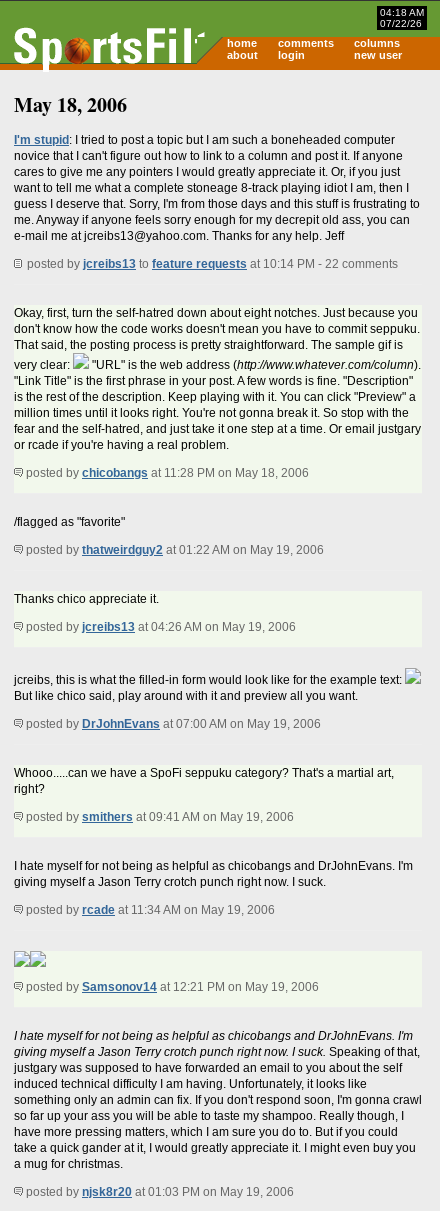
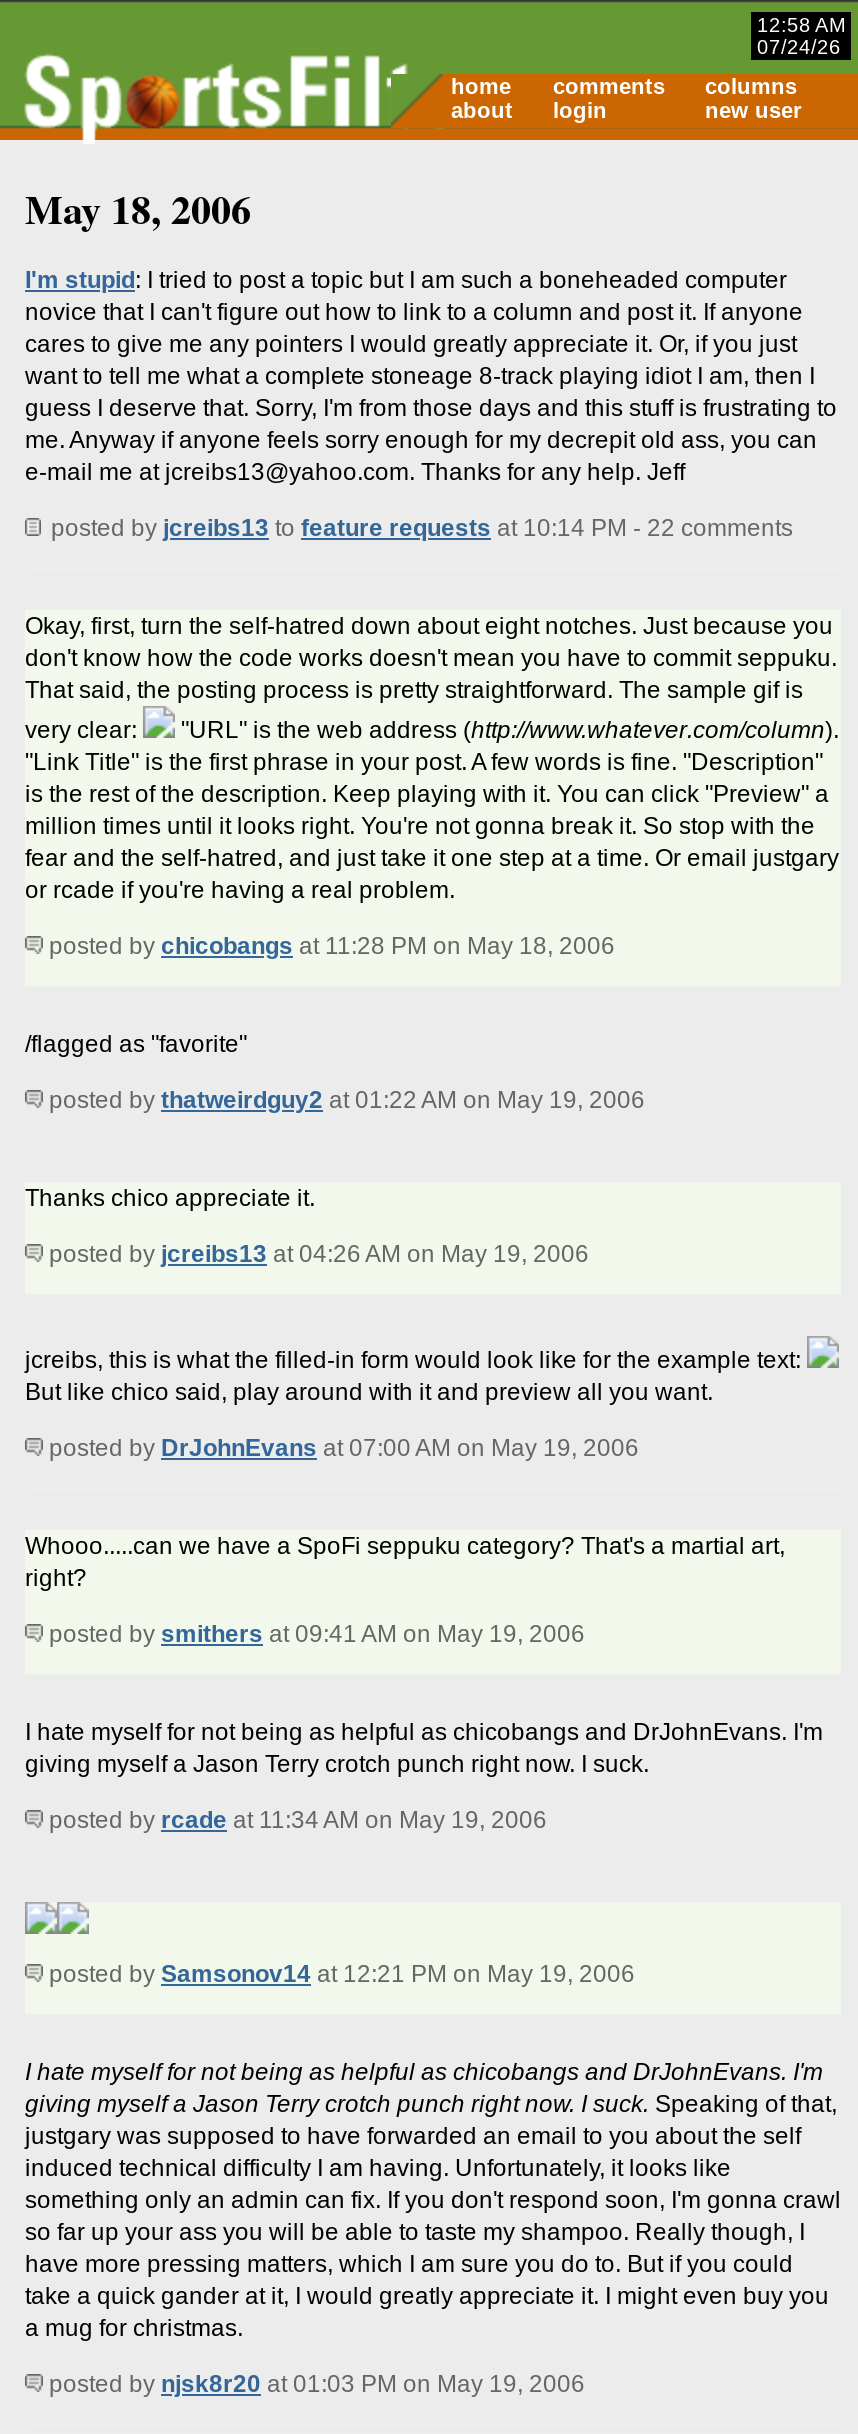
[380,7,424,18] 04:18 AM -> [757,14,845,36] 12:58 AM
[380,18,422,29] 07/22/26 -> [757,36,841,58] 07/24/26

